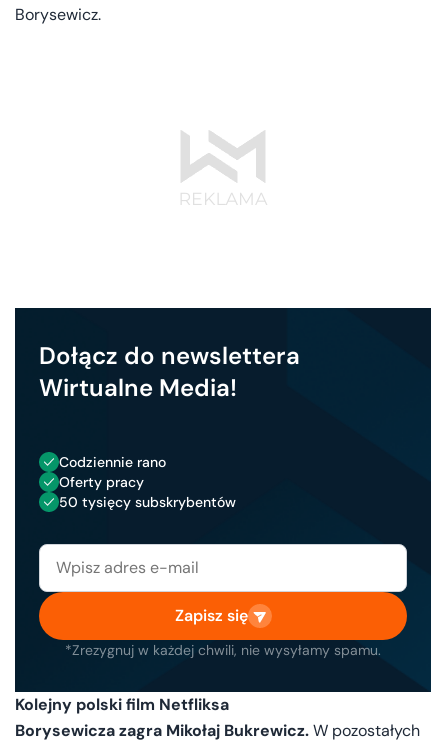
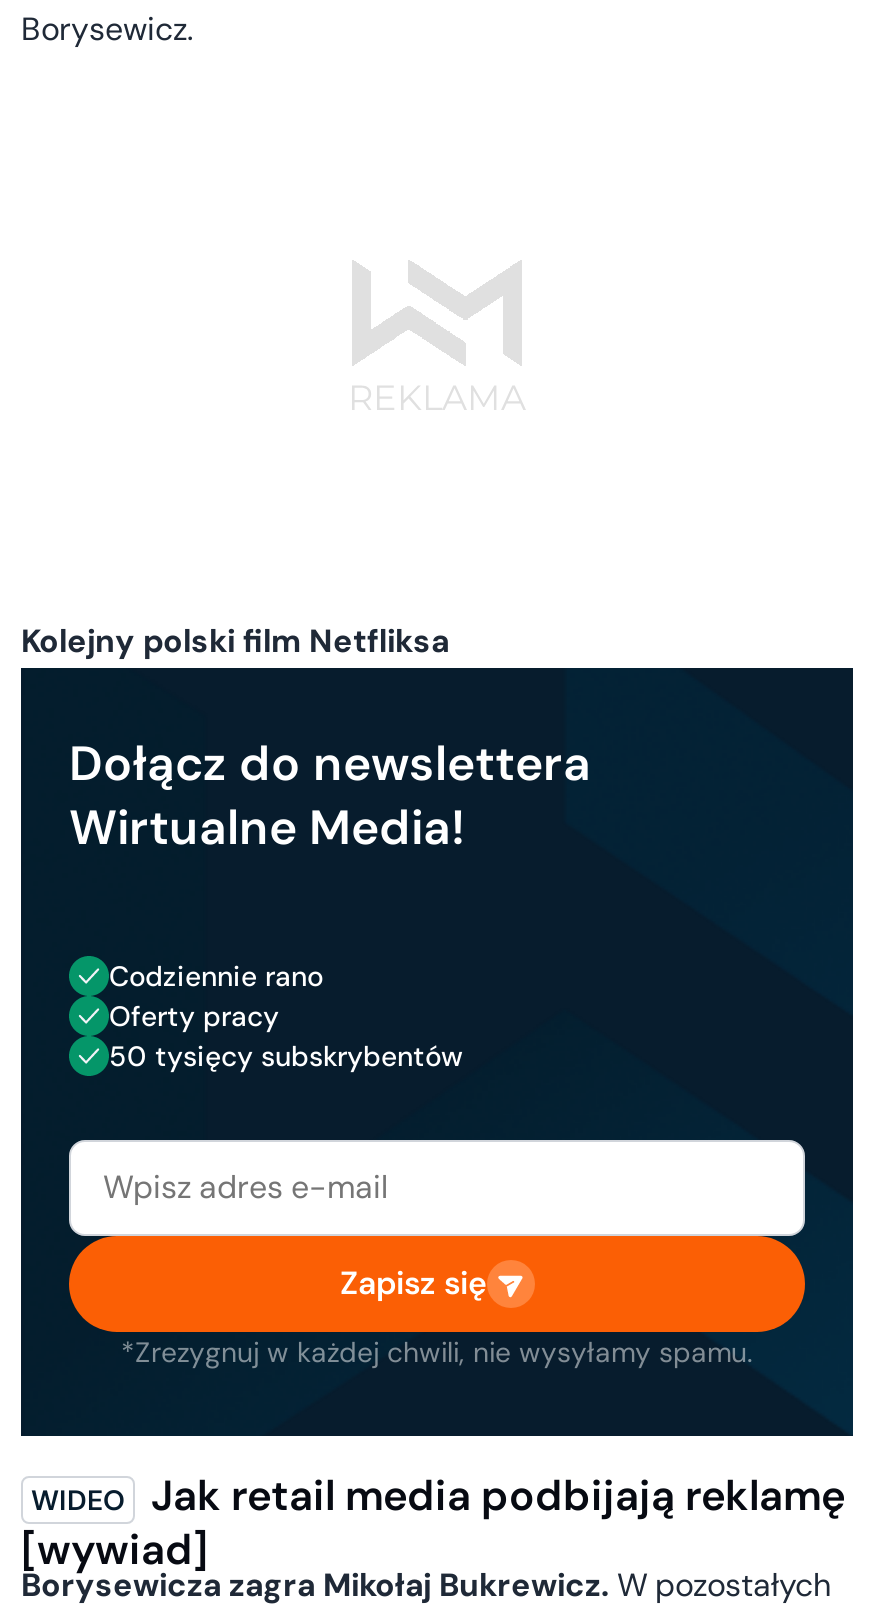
none -> [21,1468,845,1576] Jak retail media podbijają reklamę | [wywiad]
moved [15,694,229,715] -> [21,620,449,662]: Kolejny polski film Netfliksa

